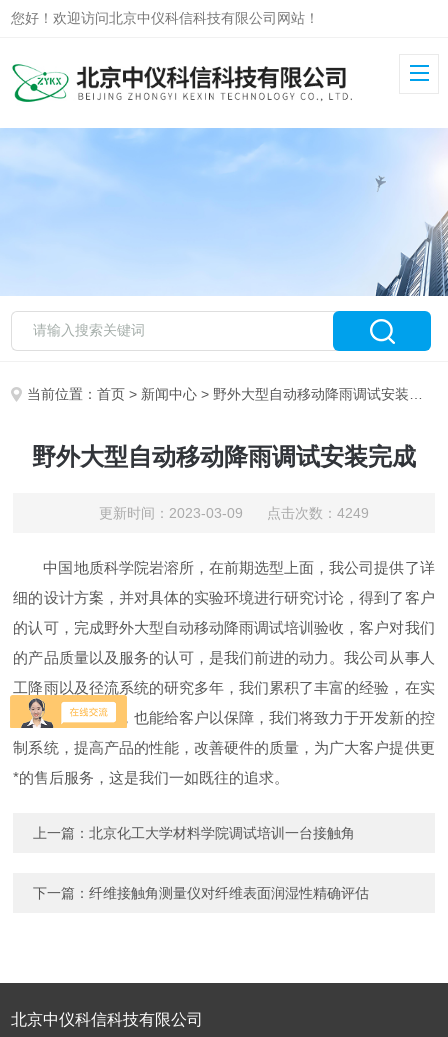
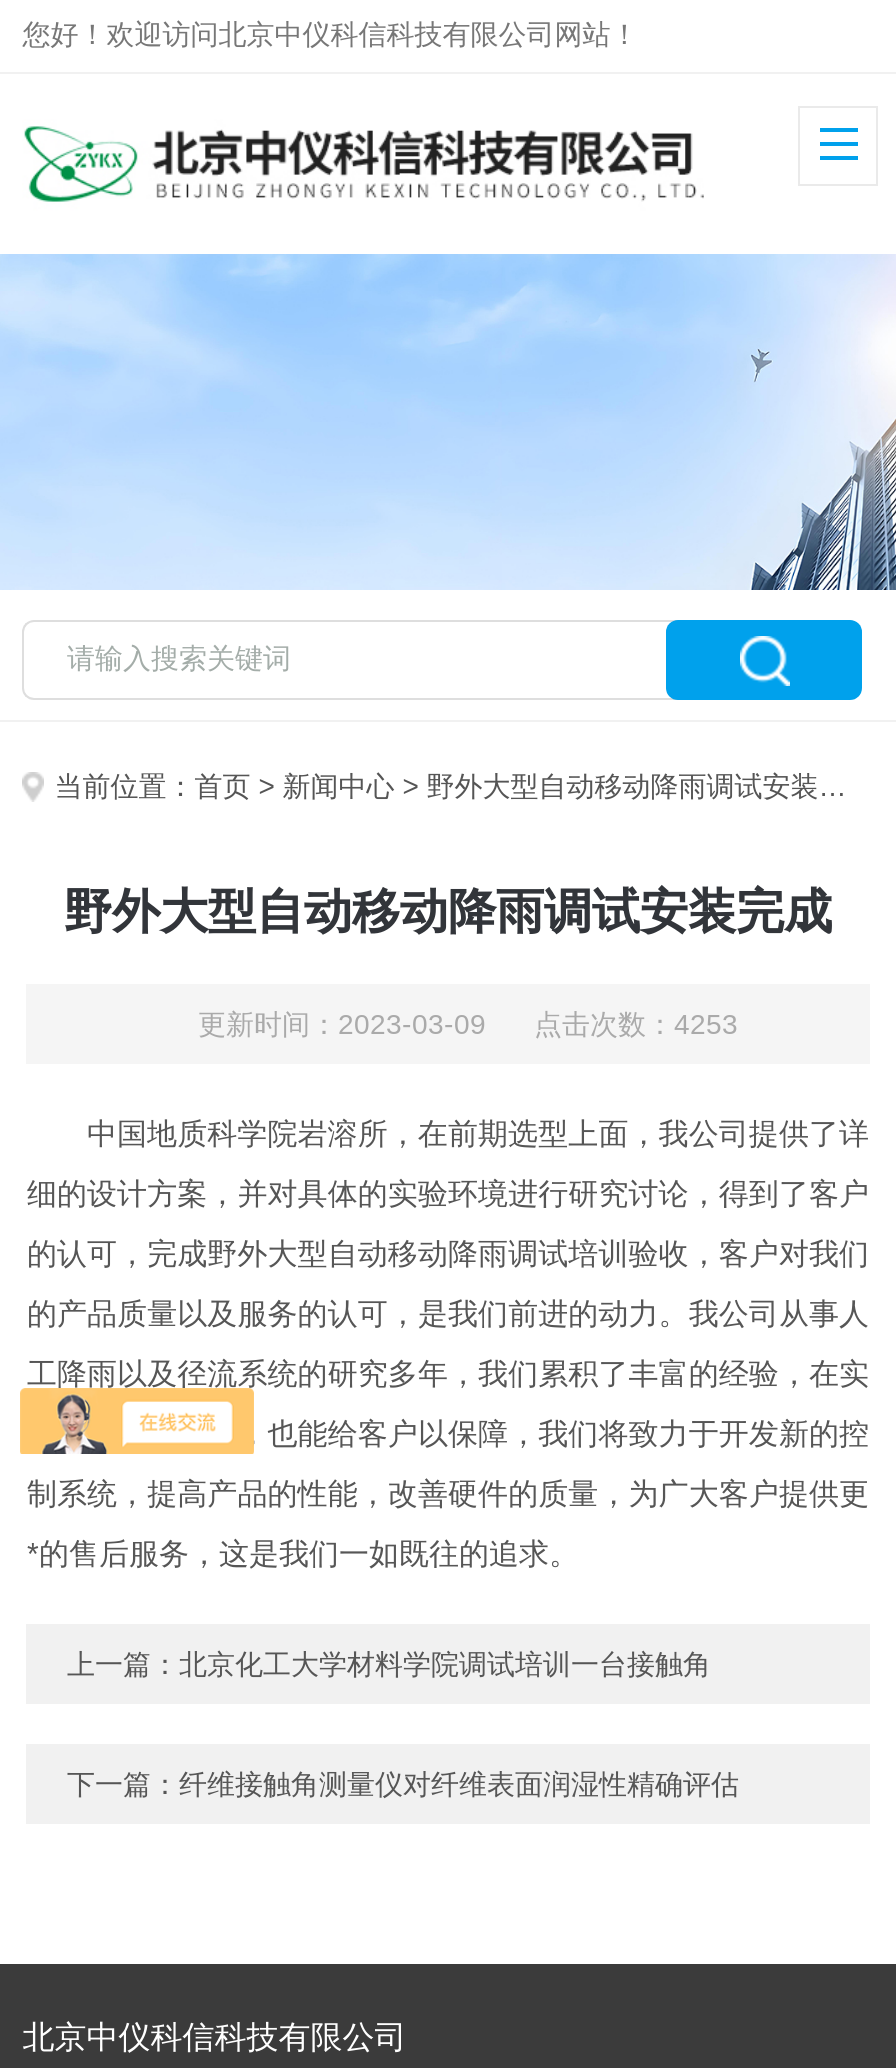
[99,505,369,521] 更新时间：2023-03-09 点击次数：4249 -> [198,1008,738,1040] 更新时间：2023-03-09 点击次数：4253

